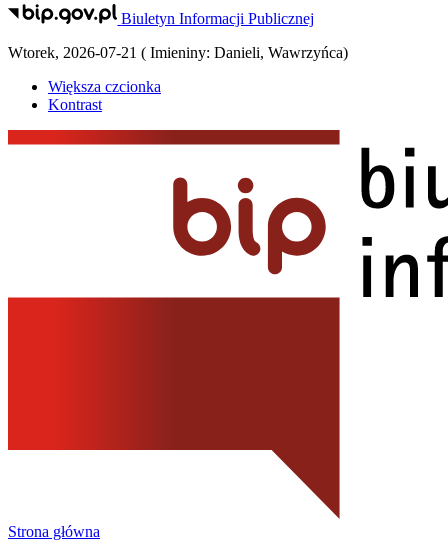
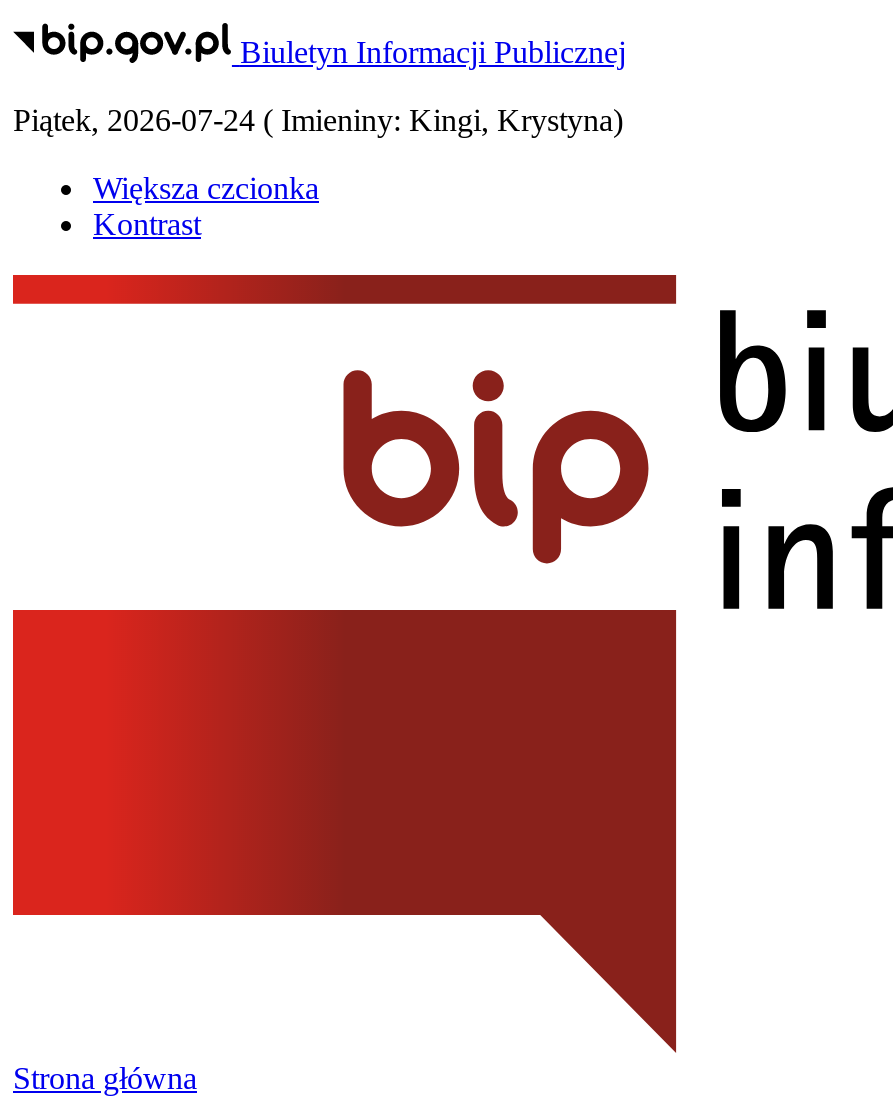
[8,44,348,61] Wtorek, 2026-07-21 (Imieniny: Danieli, Wawrzyńca) -> [13,103,623,137] Piątek, 2026-07-24 (Imieniny: Kingi, Krystyna)

